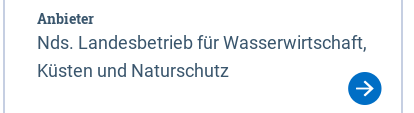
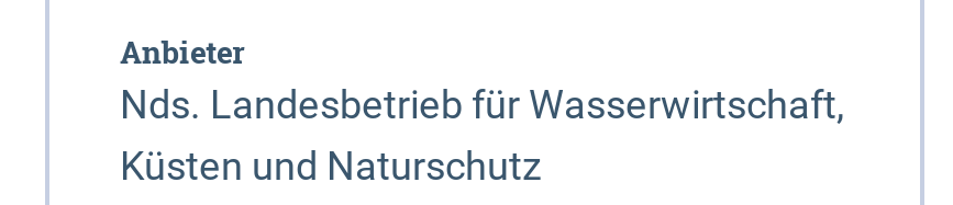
[347,71,383,106] [image] -> none

